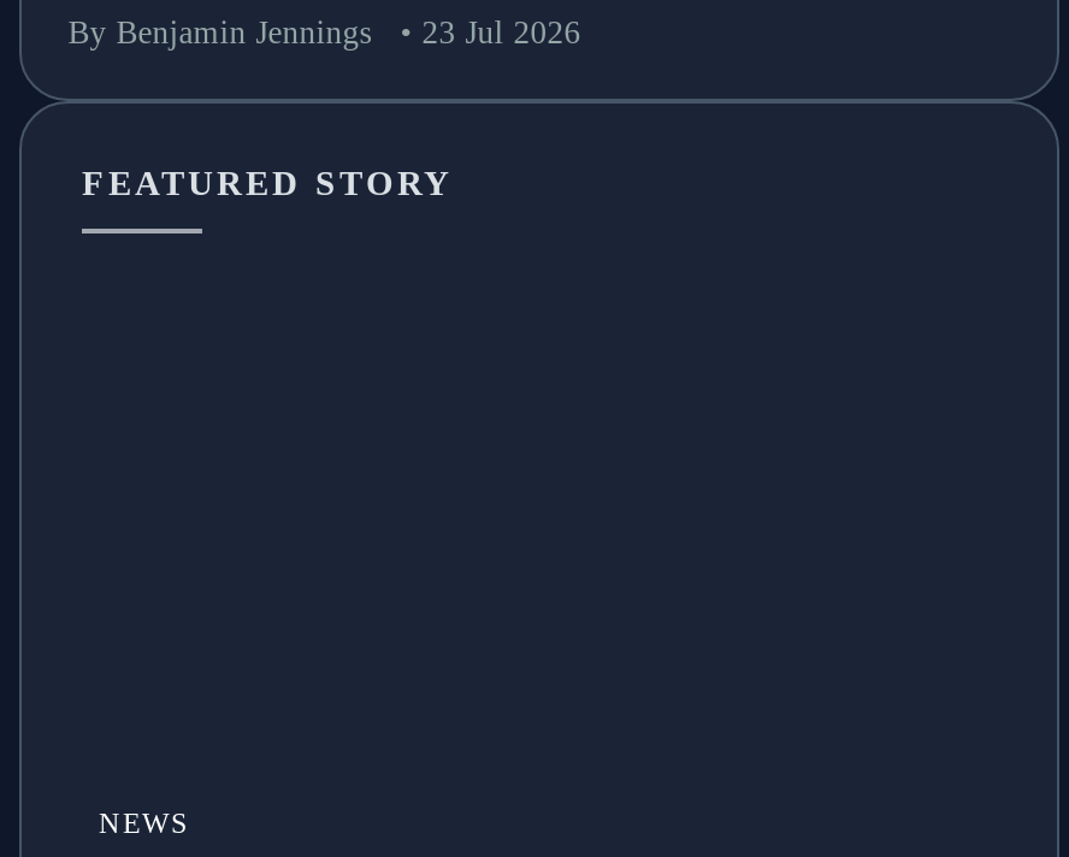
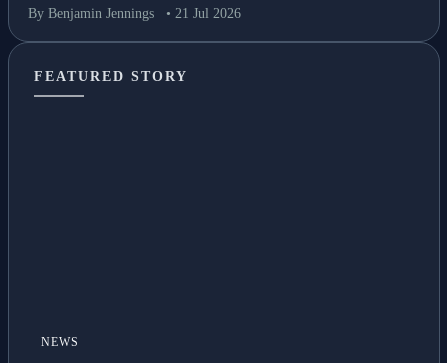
[68,14,581,50] By Benjamin Jennings • 23 Jul 2026 -> [28,6,241,21] By Benjamin Jennings • 21 Jul 2026

